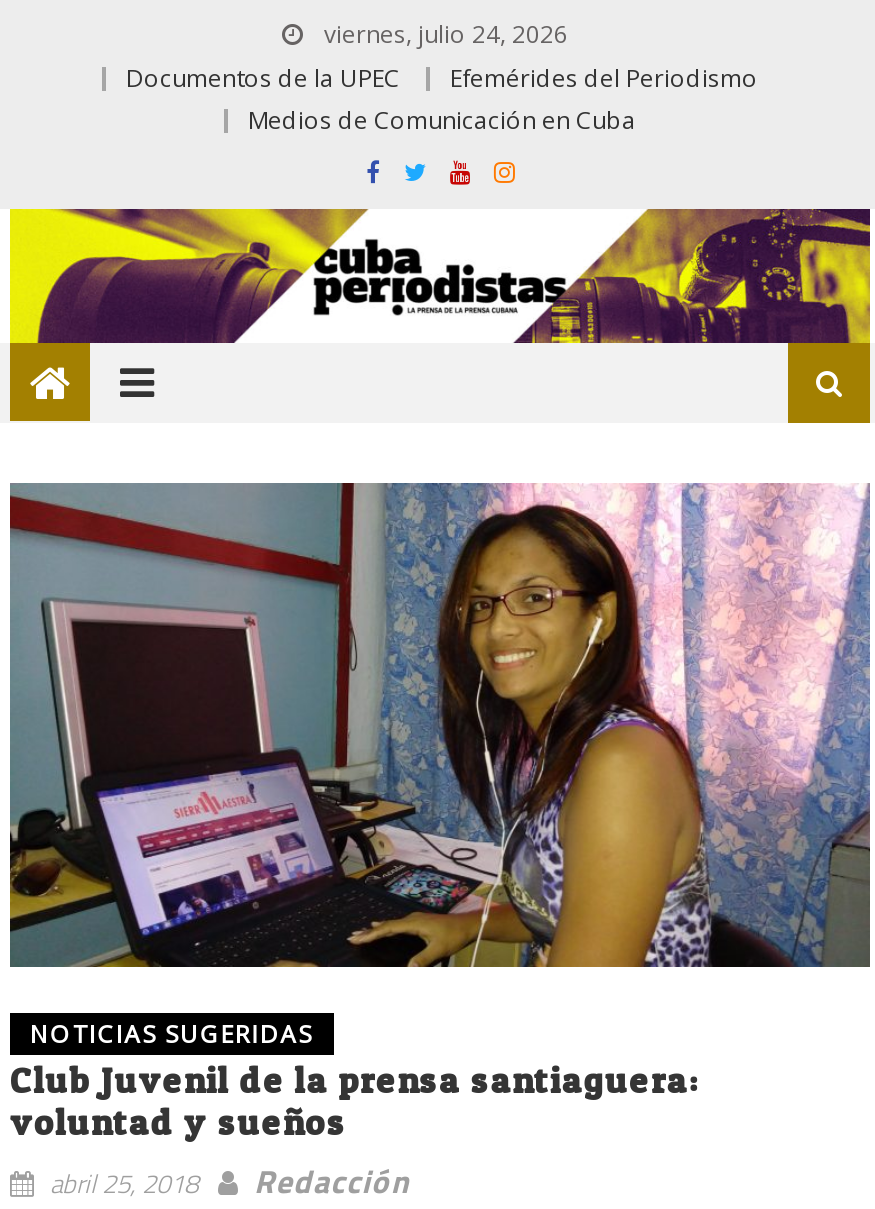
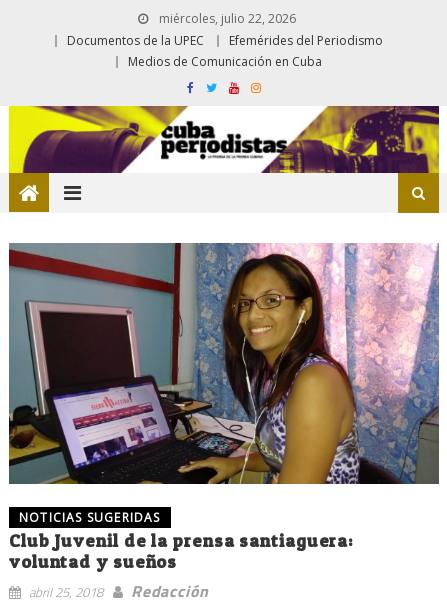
[318,17,568,51] viernes, julio 24, 2026 -> [155,10,295,27] miércoles, julio 22, 2026

